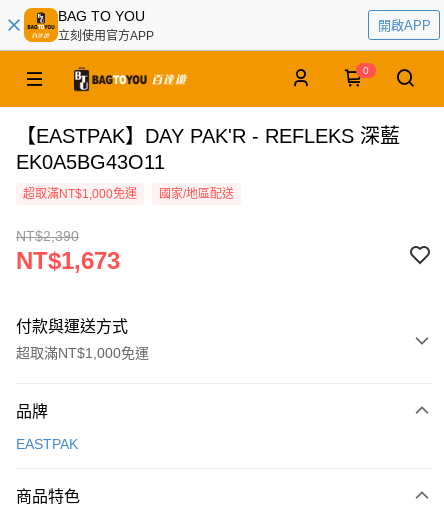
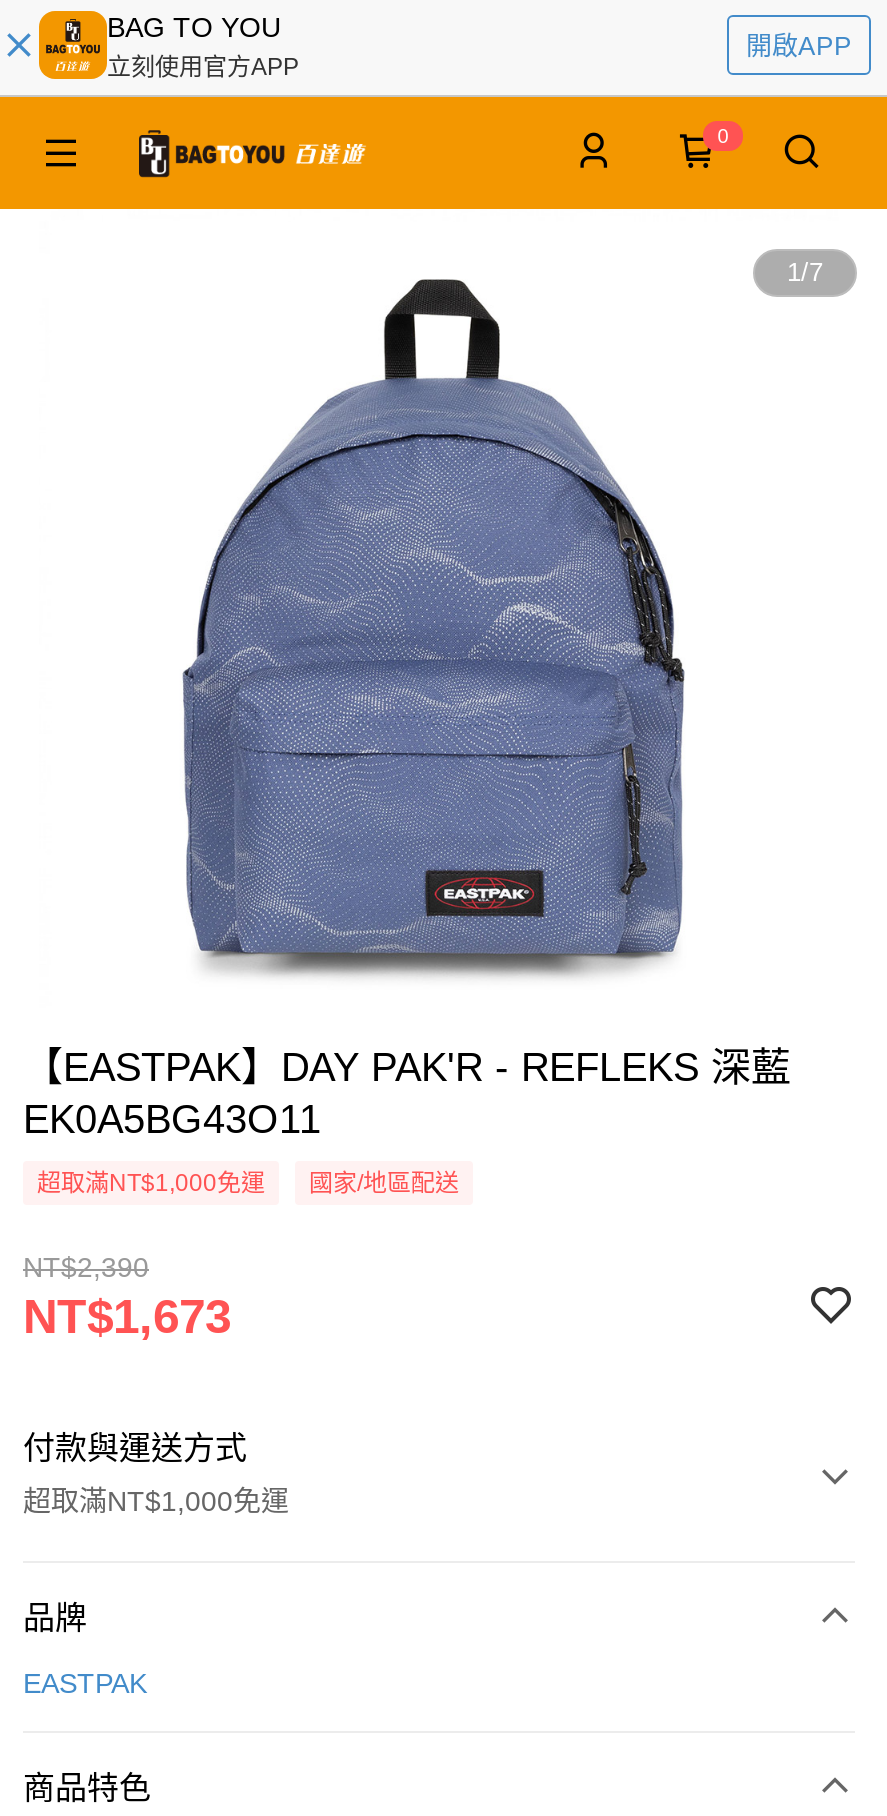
none -> [181,277,685,977] [image]
none -> [787,257,823,287] 1/7

